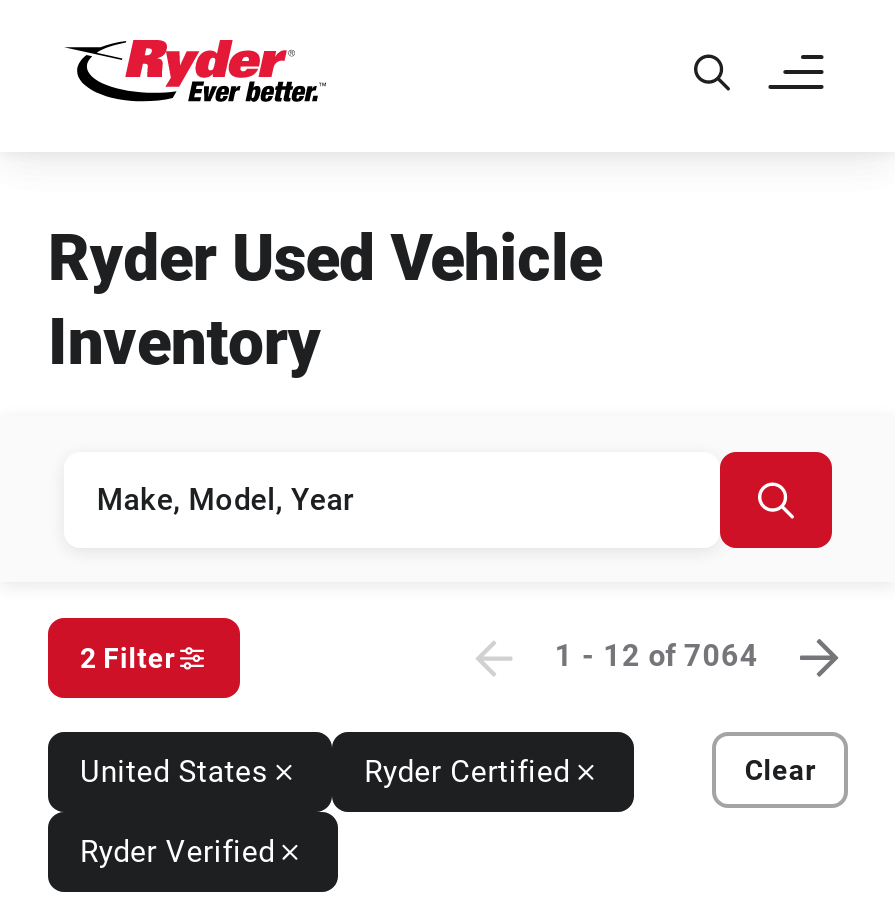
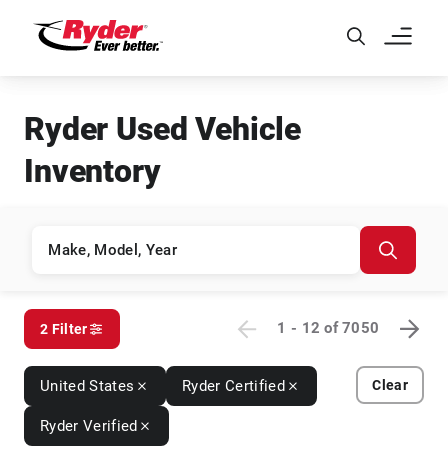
[555,639,758,675] 1 - 12 of 7064 -> [277,319,379,337] 1 - 12 of 7050

